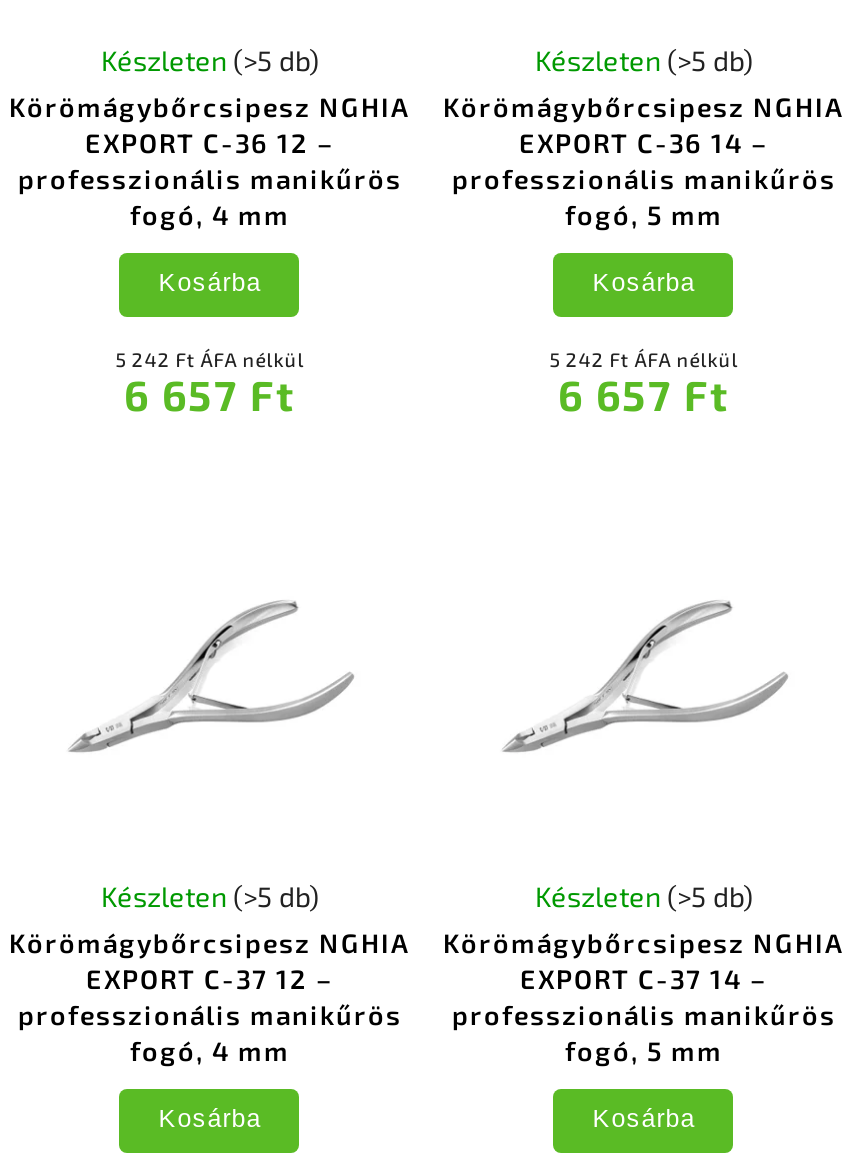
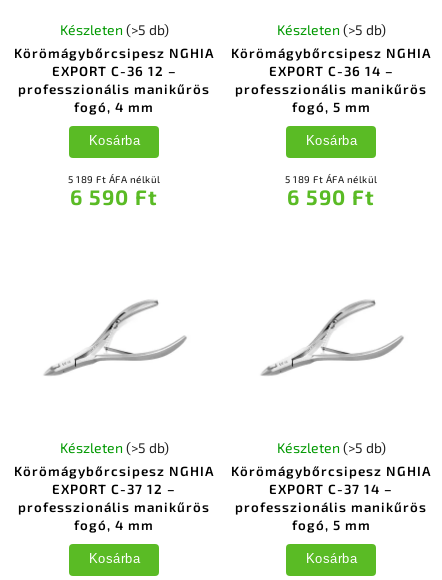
[115,346,304,370] 5 242 Ft ÁFA nélkül -> [68,173,161,185] 5 189 Ft ÁFA nélkül
[549,346,738,370] 5 242 Ft ÁFA nélkül -> [285,173,378,185] 5 189 Ft ÁFA nélkül
[124,368,296,418] 6 657 Ft -> [70,184,158,209] 6 590 Ft
[558,368,730,418] 6 657 Ft -> [287,184,375,209] 6 590 Ft

